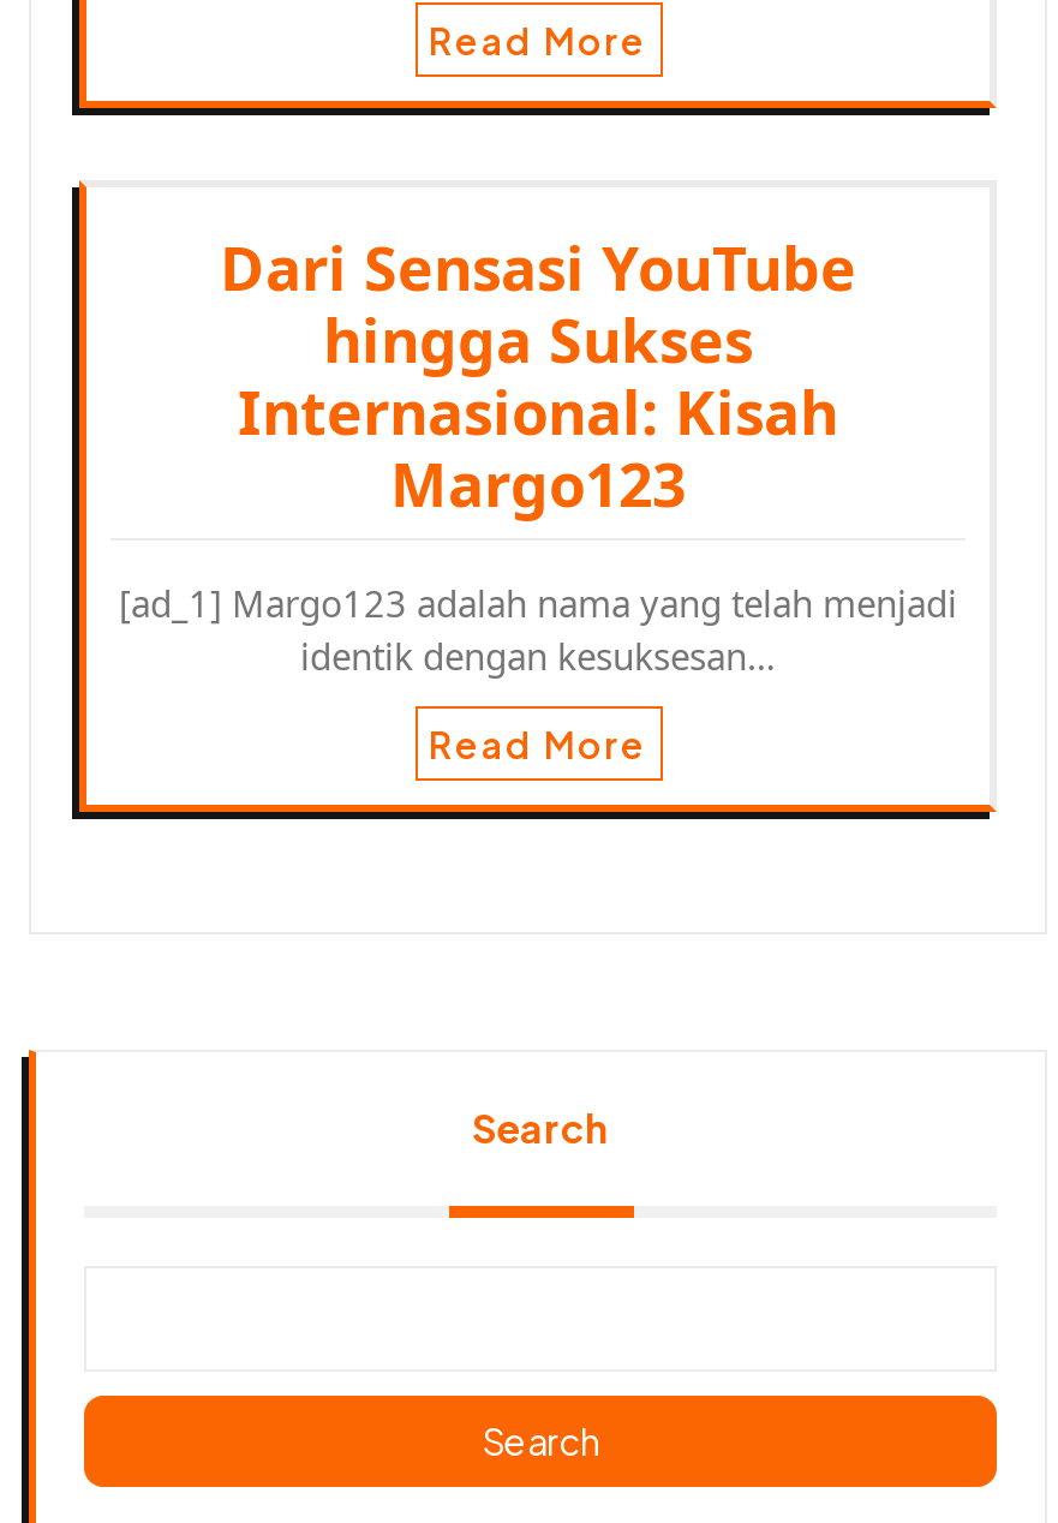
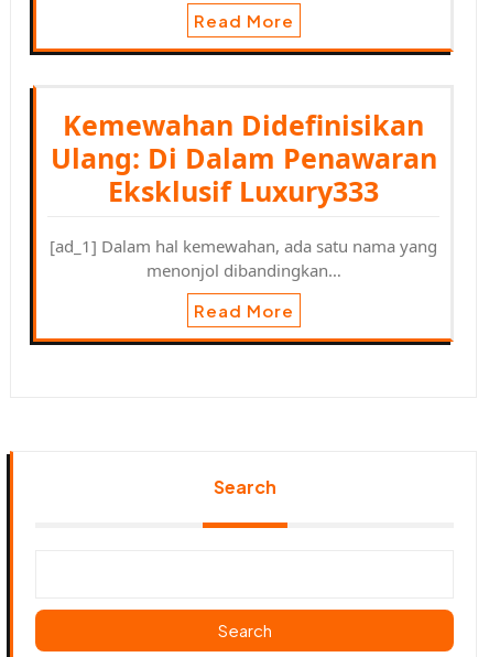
[220,227,856,525] Dari Sensasi YouTube | hingga Sukses | Internasional: Kisah | Margo123 -> [50,106,437,210] Kemewahan Didefinisikan | Ulang: Di Dalam Penawaran | Eksklusif Luxury333
[119,580,957,681] [ad_1] Margo123 adalah nama yang telah menjadi | identik dengan kesuksesan… -> [50,235,437,282] [ad_1] Dalam hal kemewahan, ada satu nama yang | menonjol dibandingkan…

